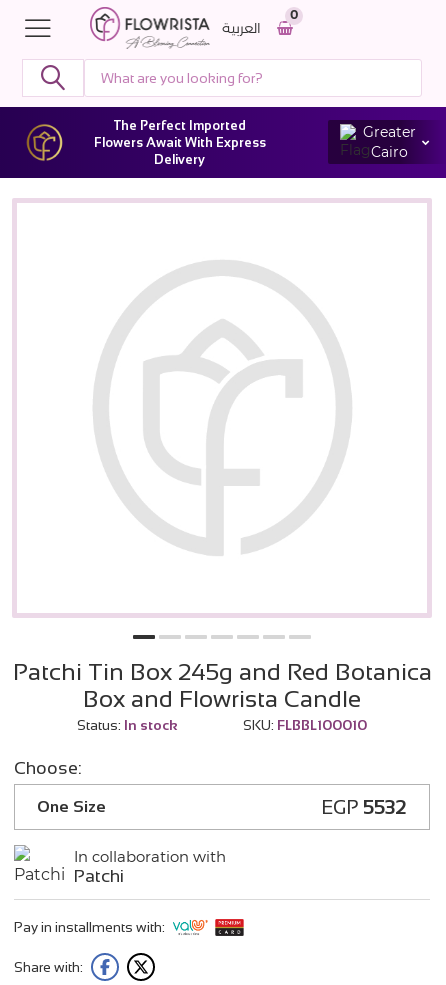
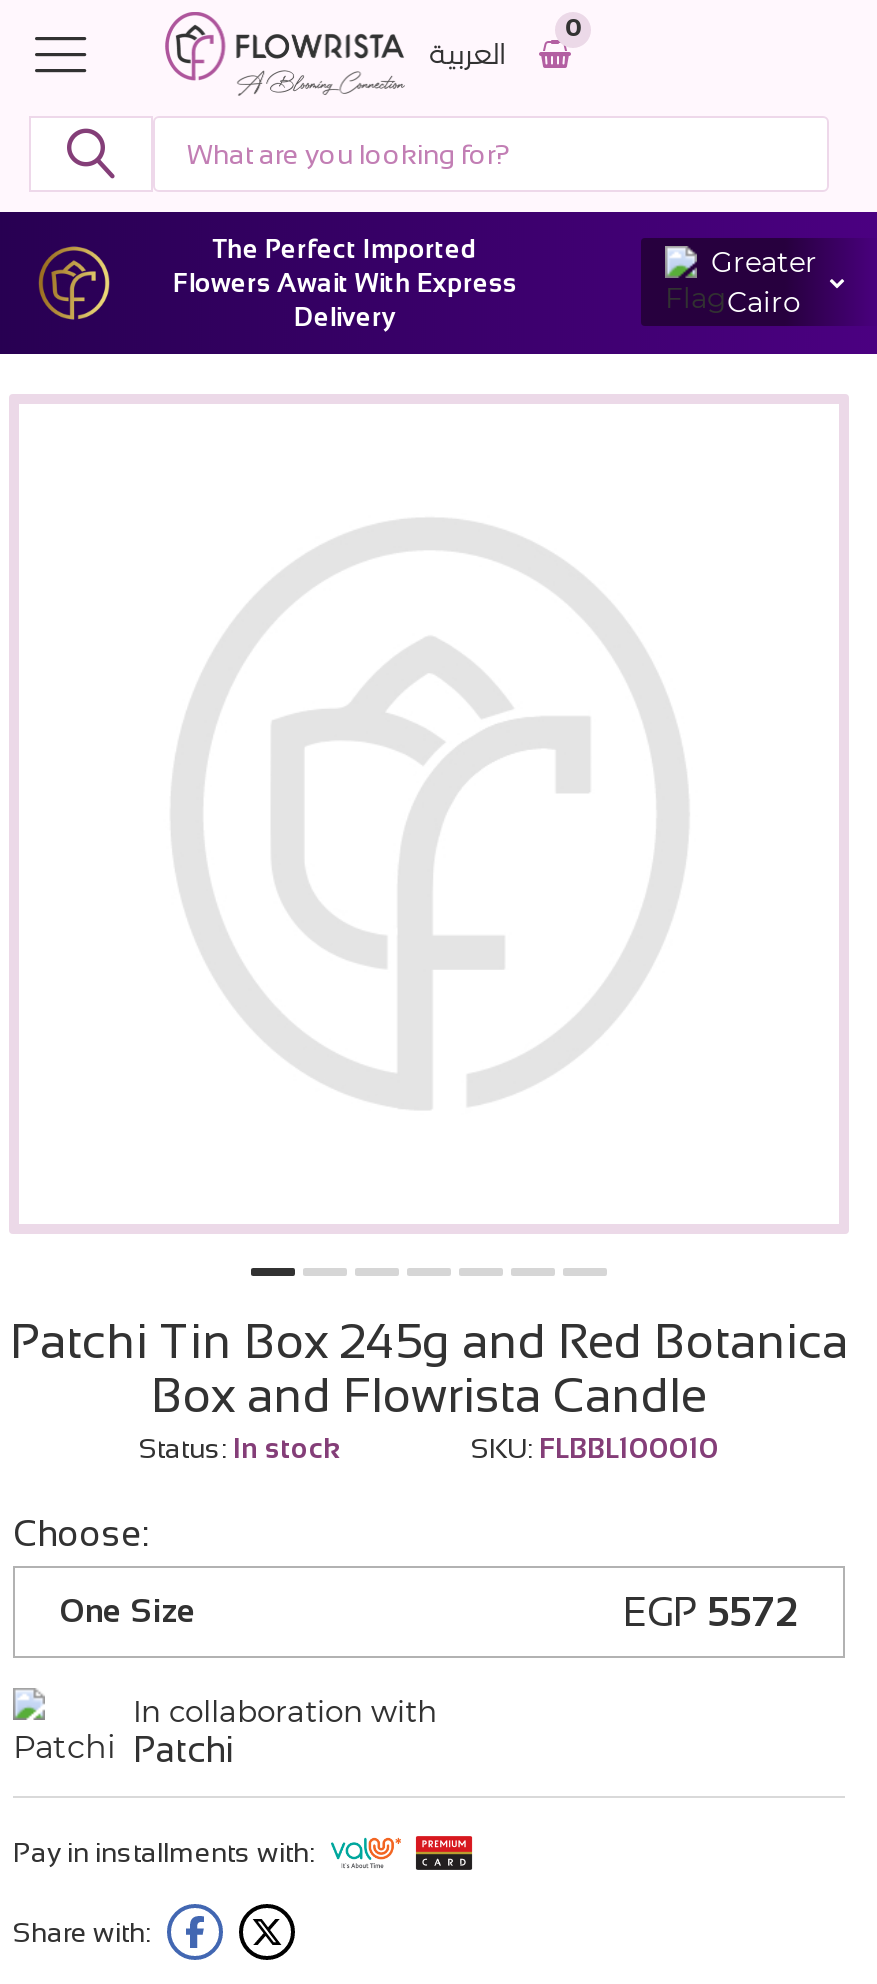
[321,796,407,818] EGP 5532 -> [623,1589,799,1633] EGP 5572

